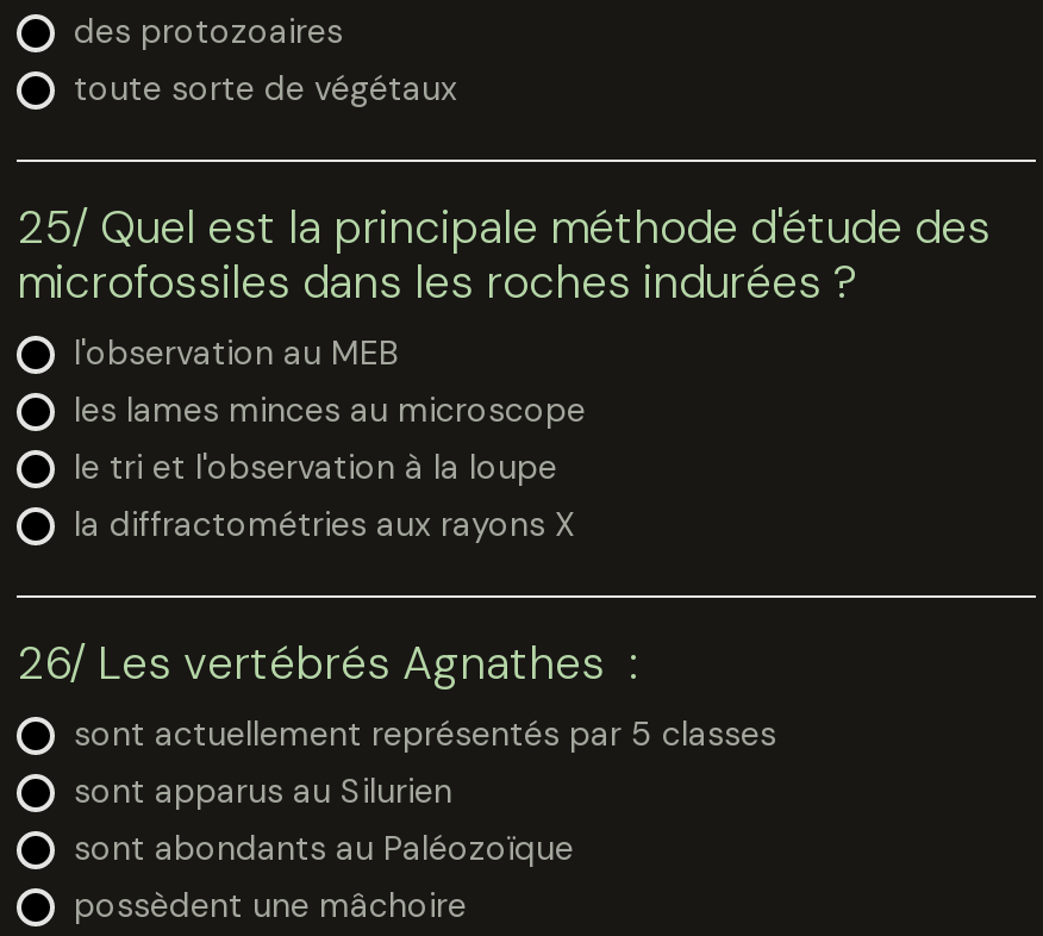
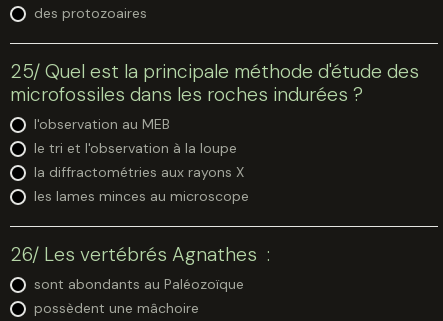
[74,67,457,110] toute sorte de végétaux -> none
moved [74,388,586,431] -> [34,187,249,205]: les lames minces au microscope
[74,712,776,812] sont actuellement représentés par 5 classes | sont apparus au Silurien -> none

